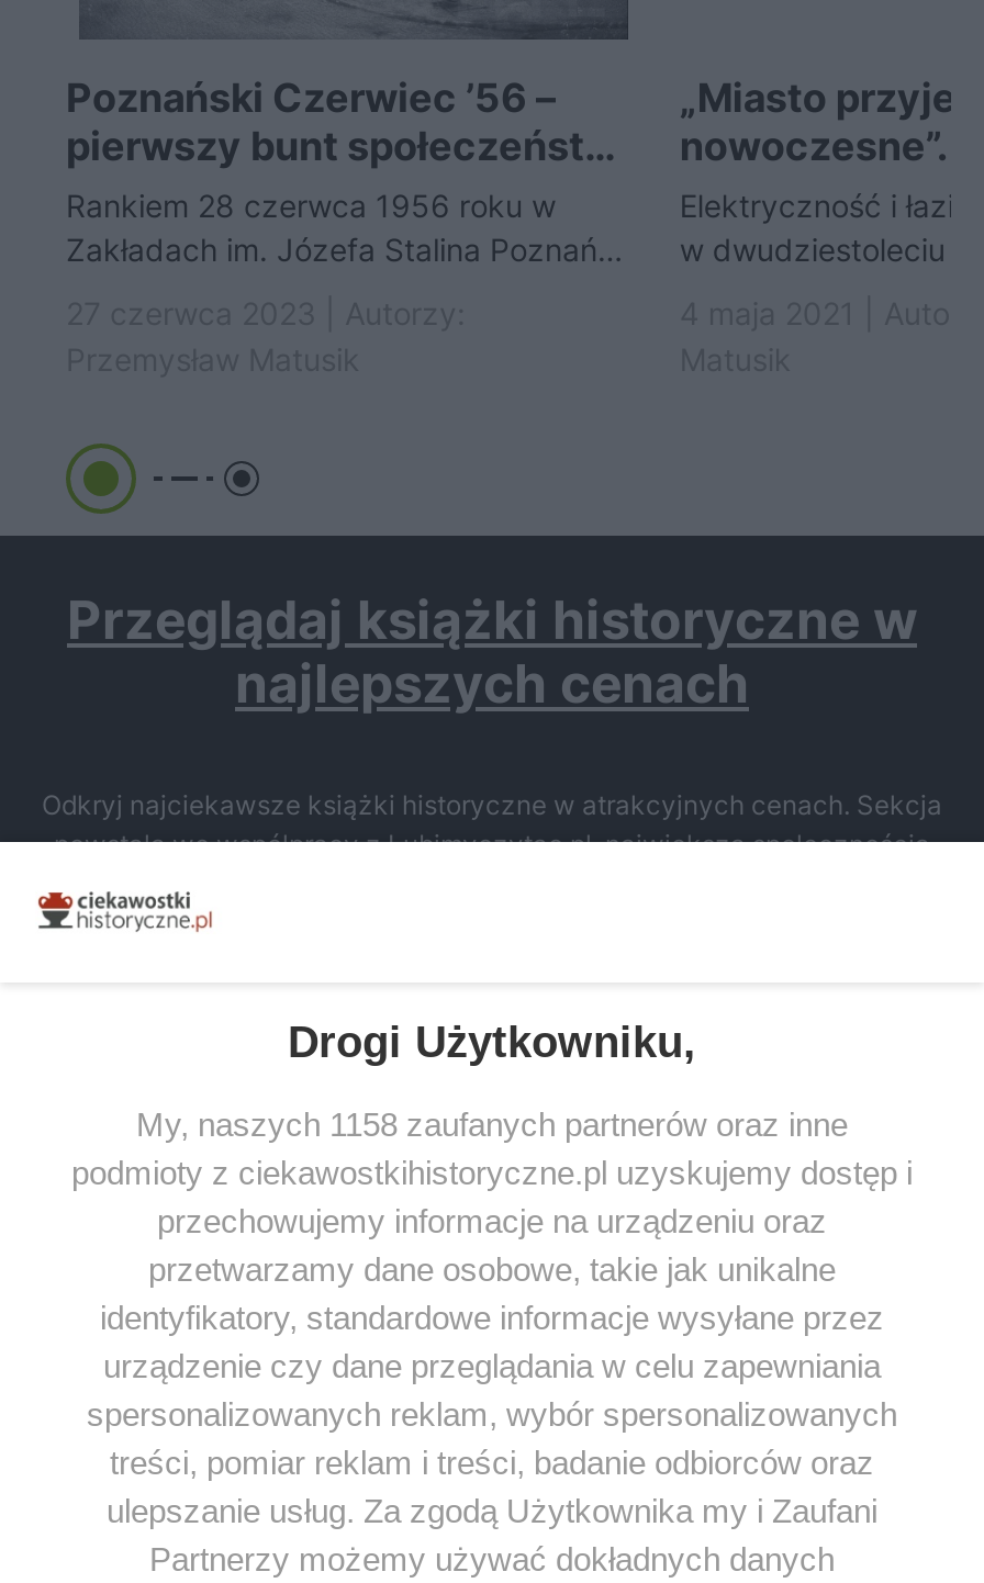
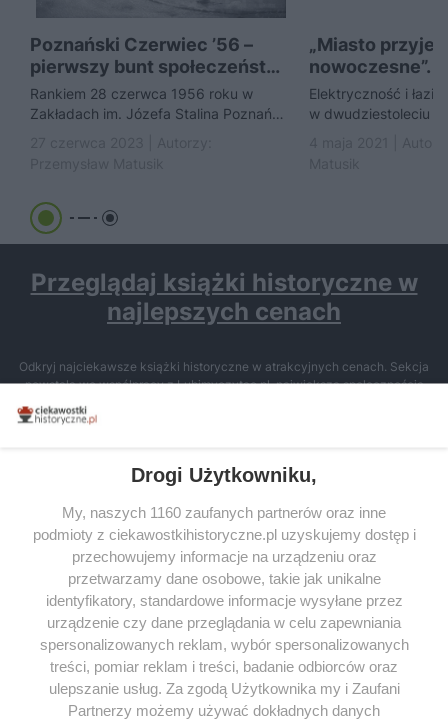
[136,1104,848,1142] My, naszych 1158 zaufanych partnerów oraz inne -> [62,503,386,520] My, naszych 1160 zaufanych partnerów oraz inne

